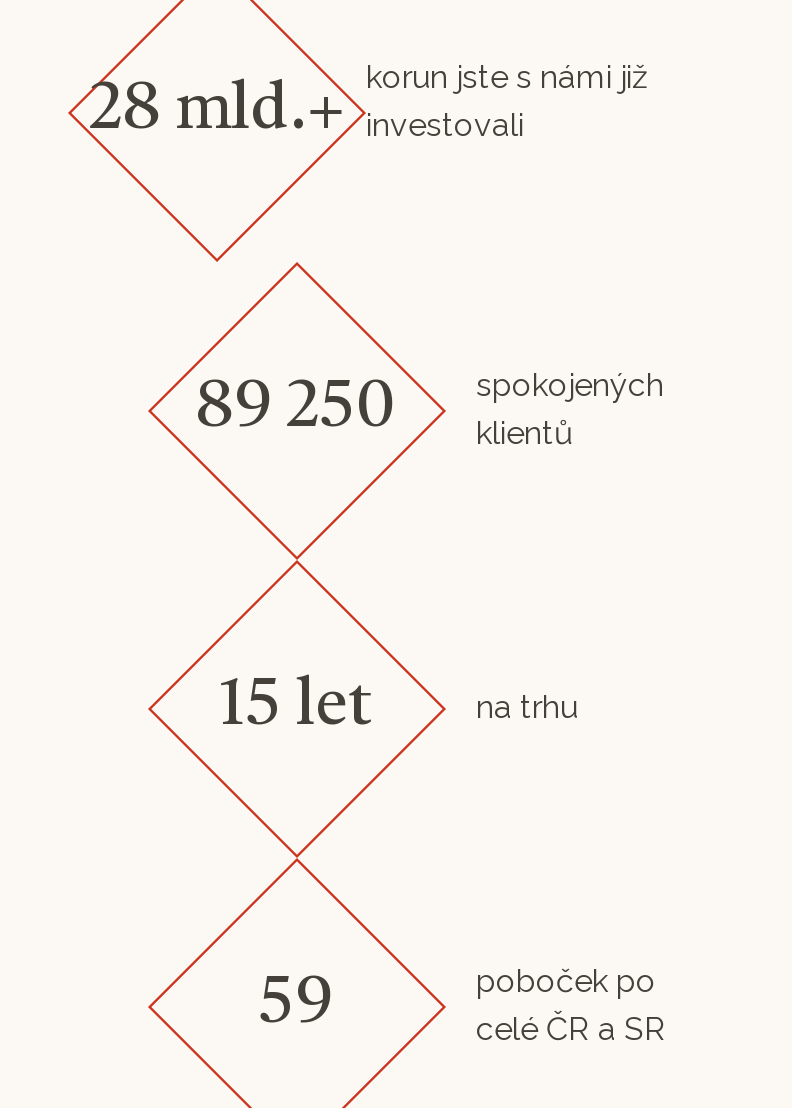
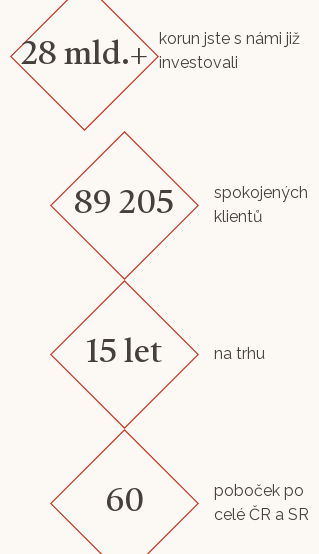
[196,377,396,441] 89 250 -> [74,189,174,221] 89 205
[259,973,333,1037] 59 -> [104,487,143,519] 60

